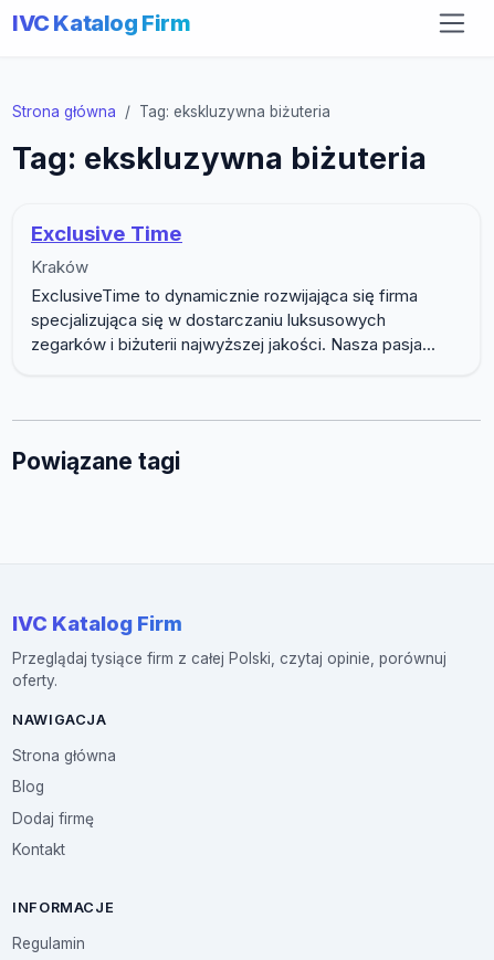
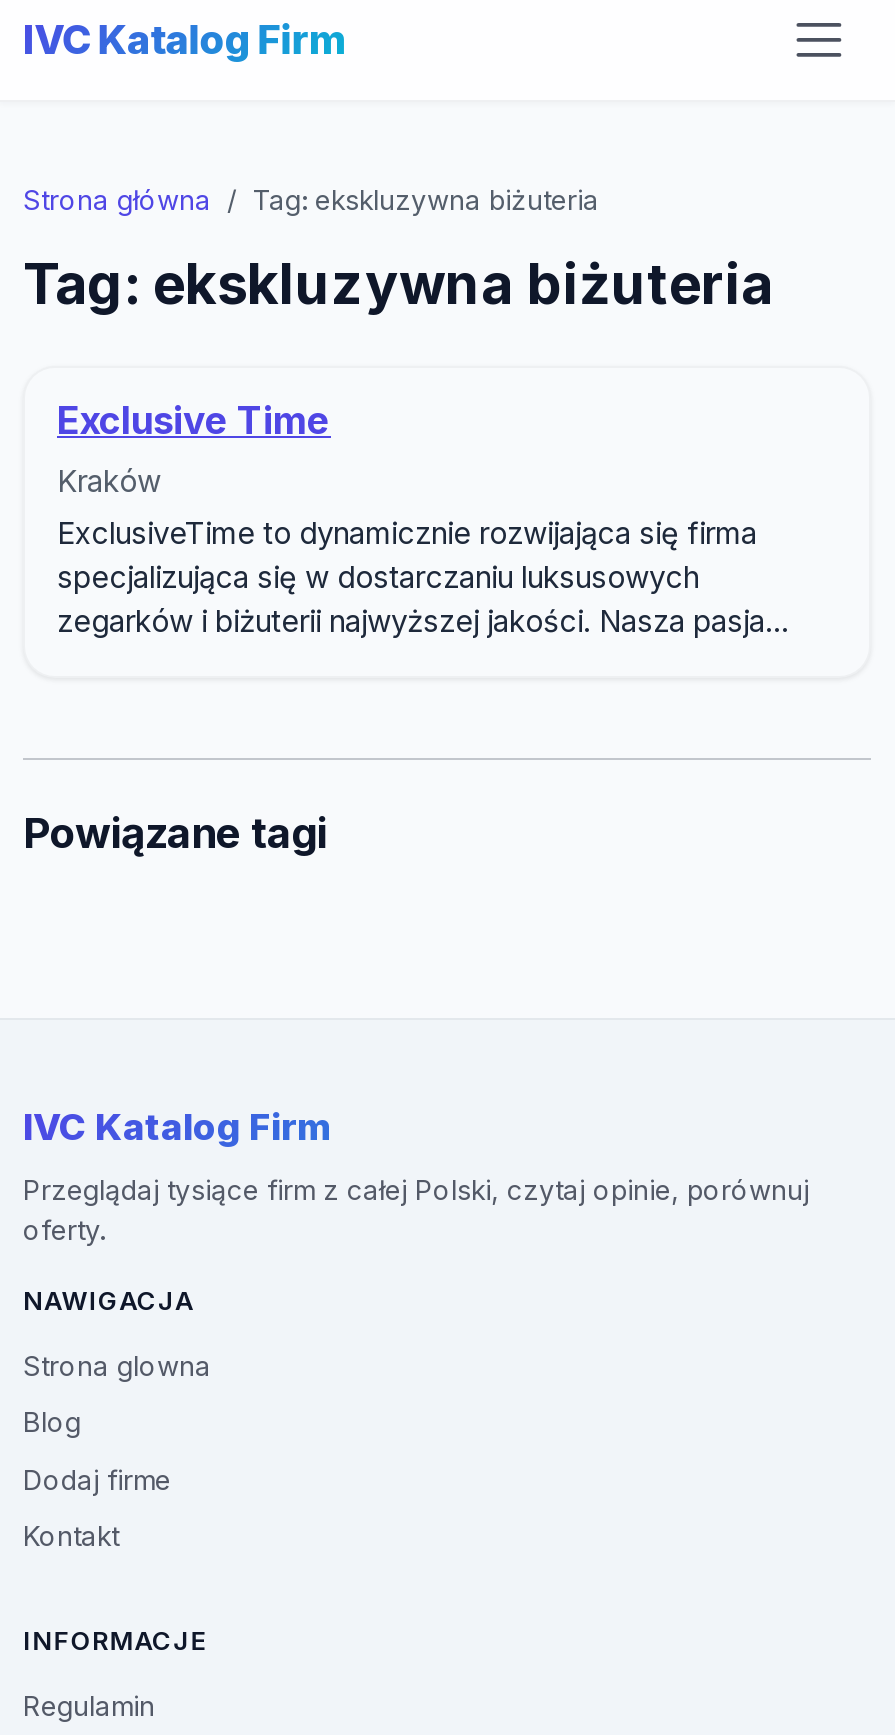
[12,747,116,764] Strona główna -> [23,1350,211,1382] Strona glowna
[12,810,94,827] Dodaj firmę -> [23,1464,171,1496] Dodaj firme

